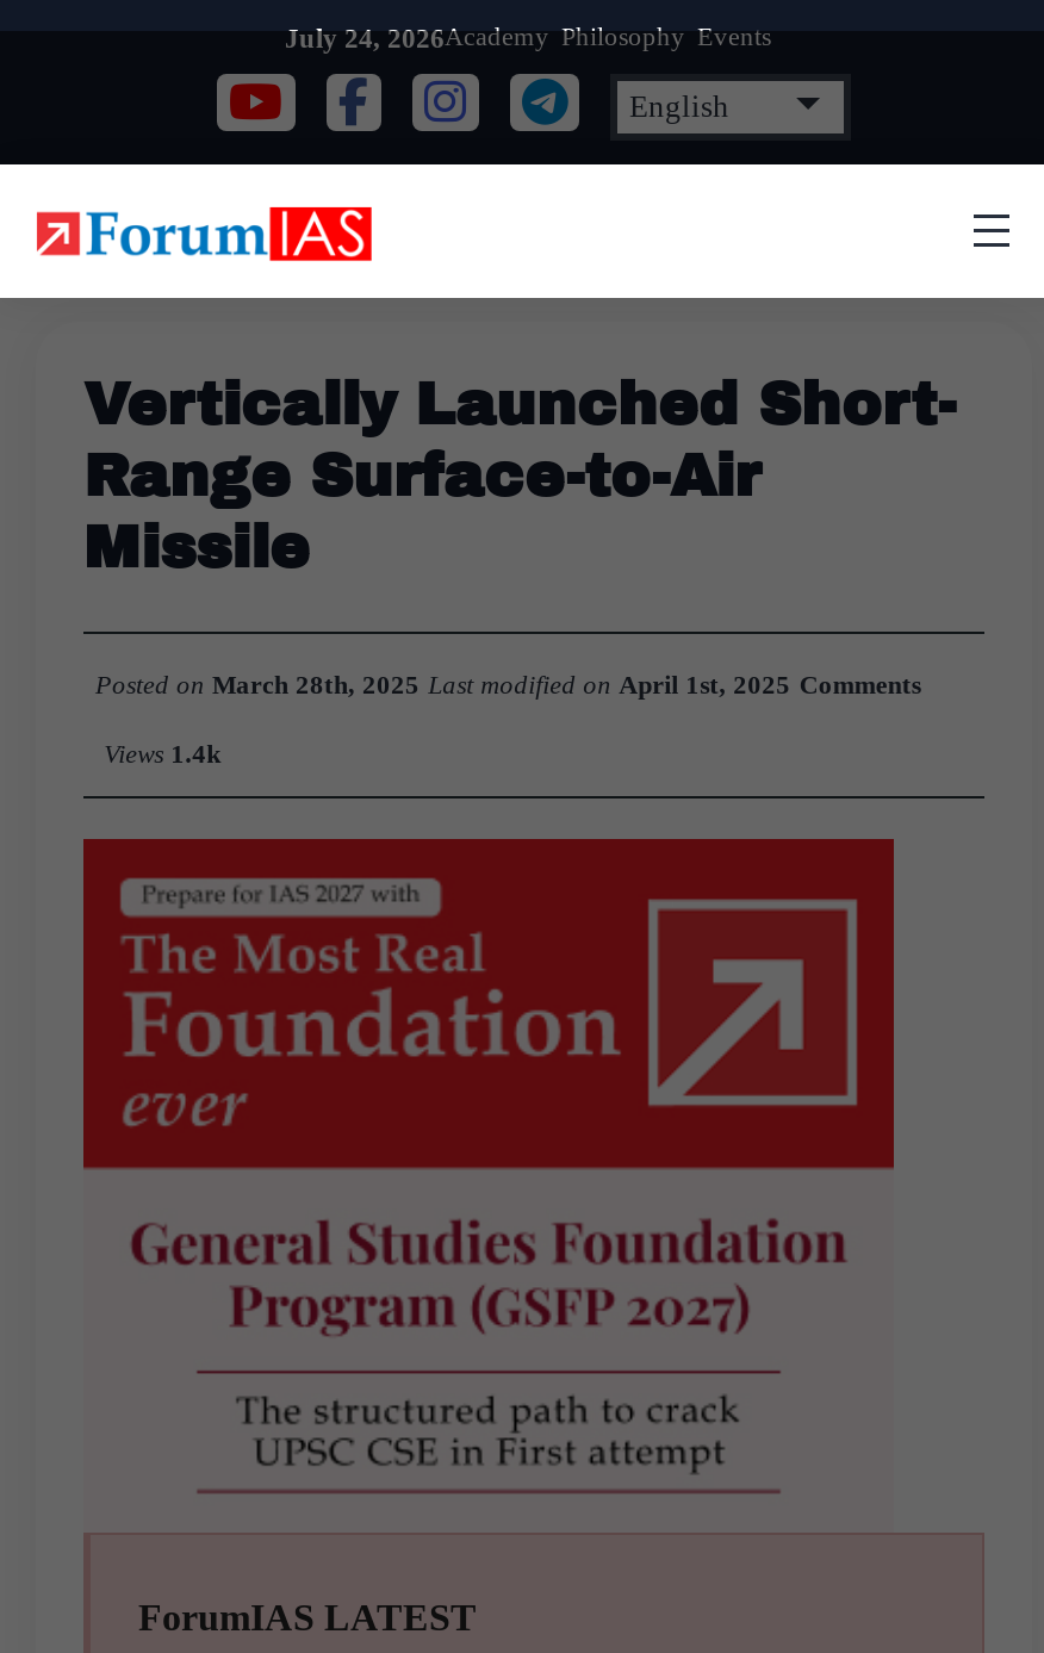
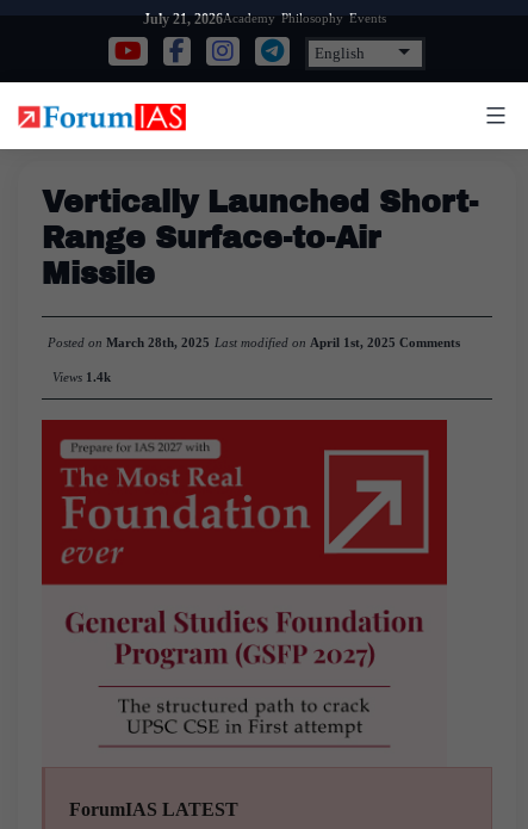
[285,21,771,52] July 24, 2026Academy Philosophy Events -> [142,11,386,26] July 21, 2026Academy Philosophy Events

